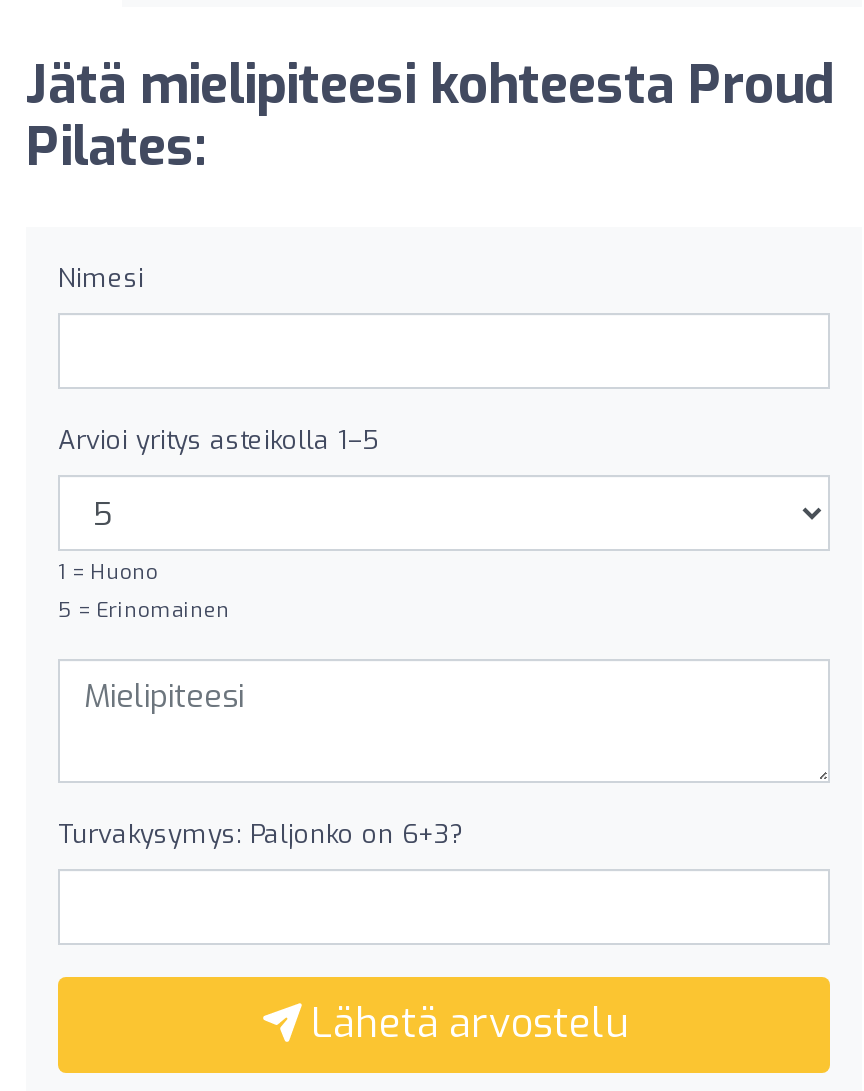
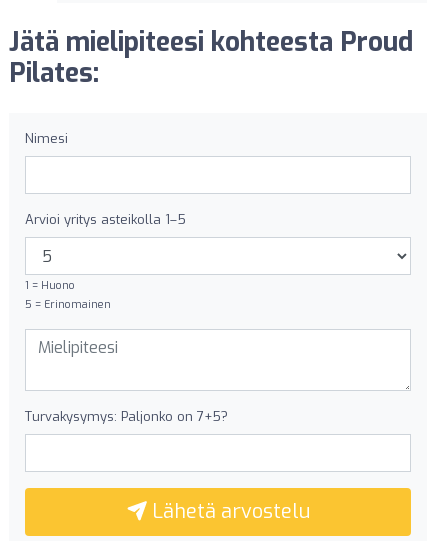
[58,818,464,852] Turvakysymys: Paljonko on 6+3? -> [25,408,228,425] Turvakysymys: Paljonko on 7+5?

